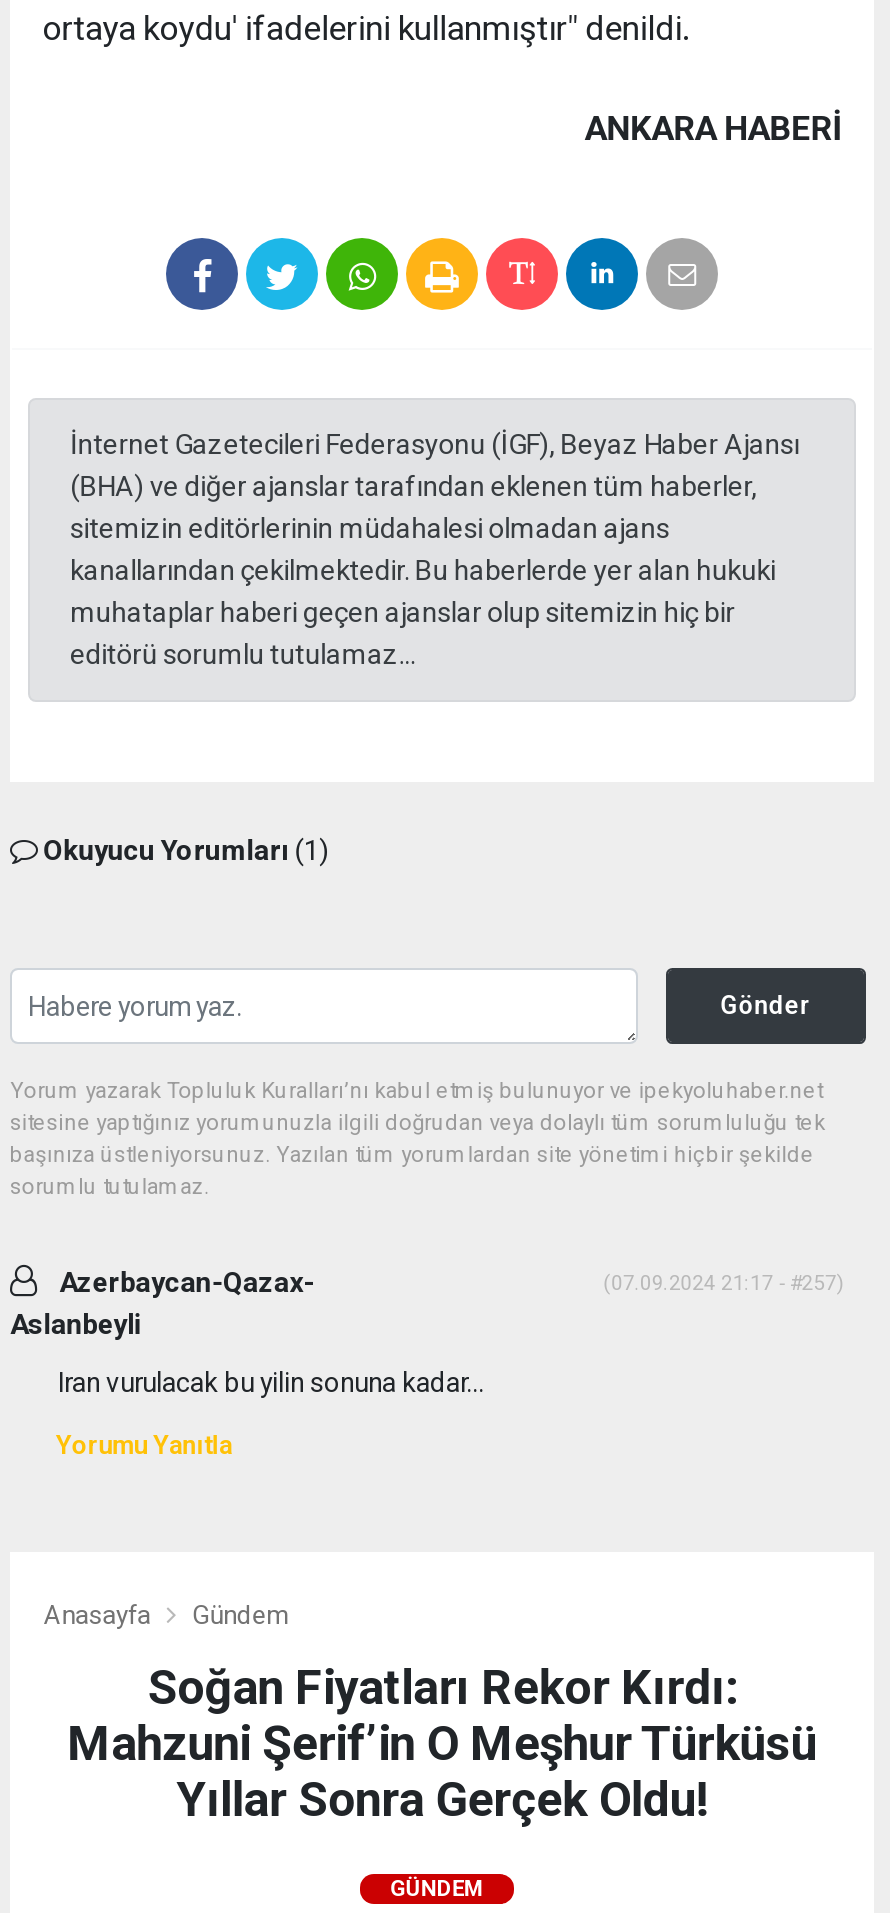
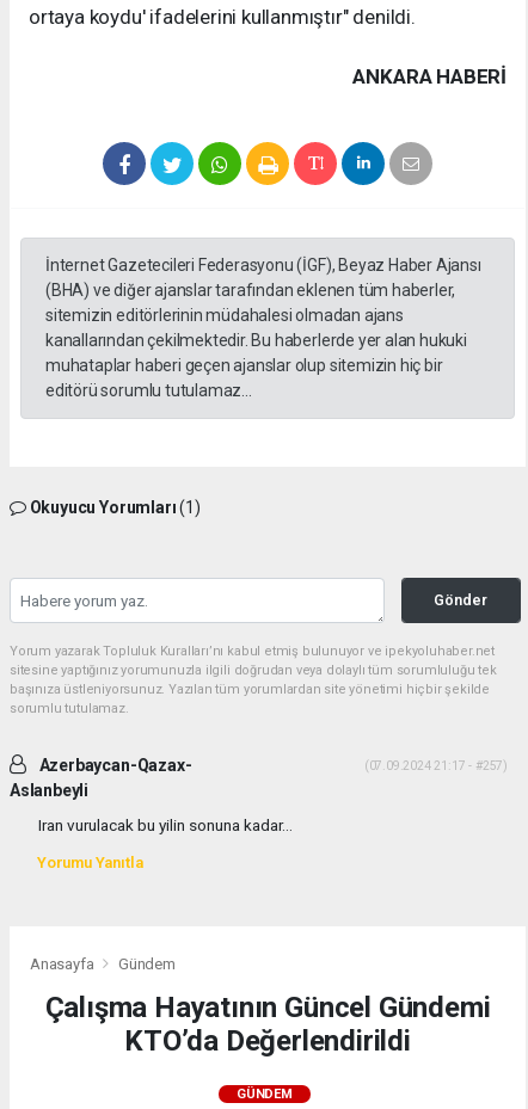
[67,1660,817,1828] Soğan Fiyatları Rekor Kırdı: | Mahzuni Şerif’in O Meşhur Türküsü | Yıllar Sonra Gerçek Oldu! -> [45,991,490,1058] Çalışma Hayatının Güncel Gündemi | KTO’da Değerlendirildi

